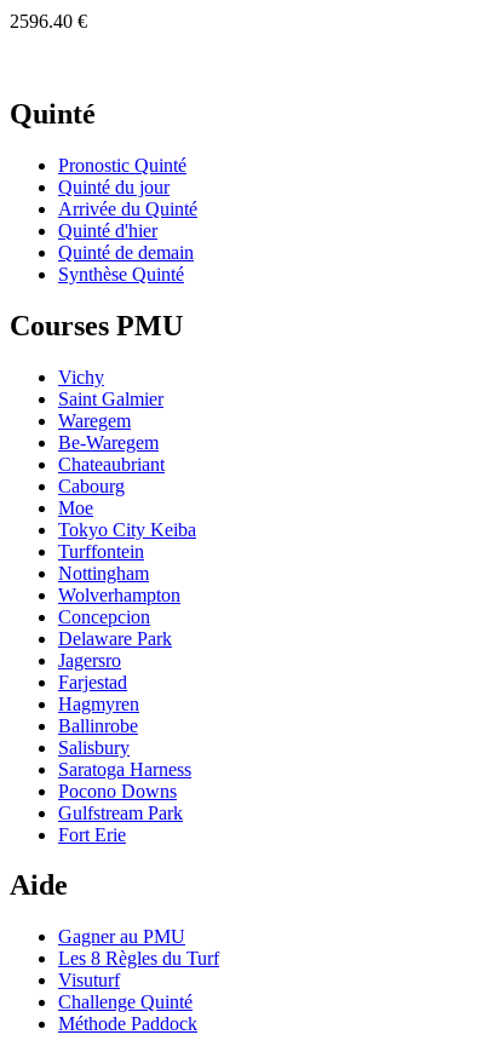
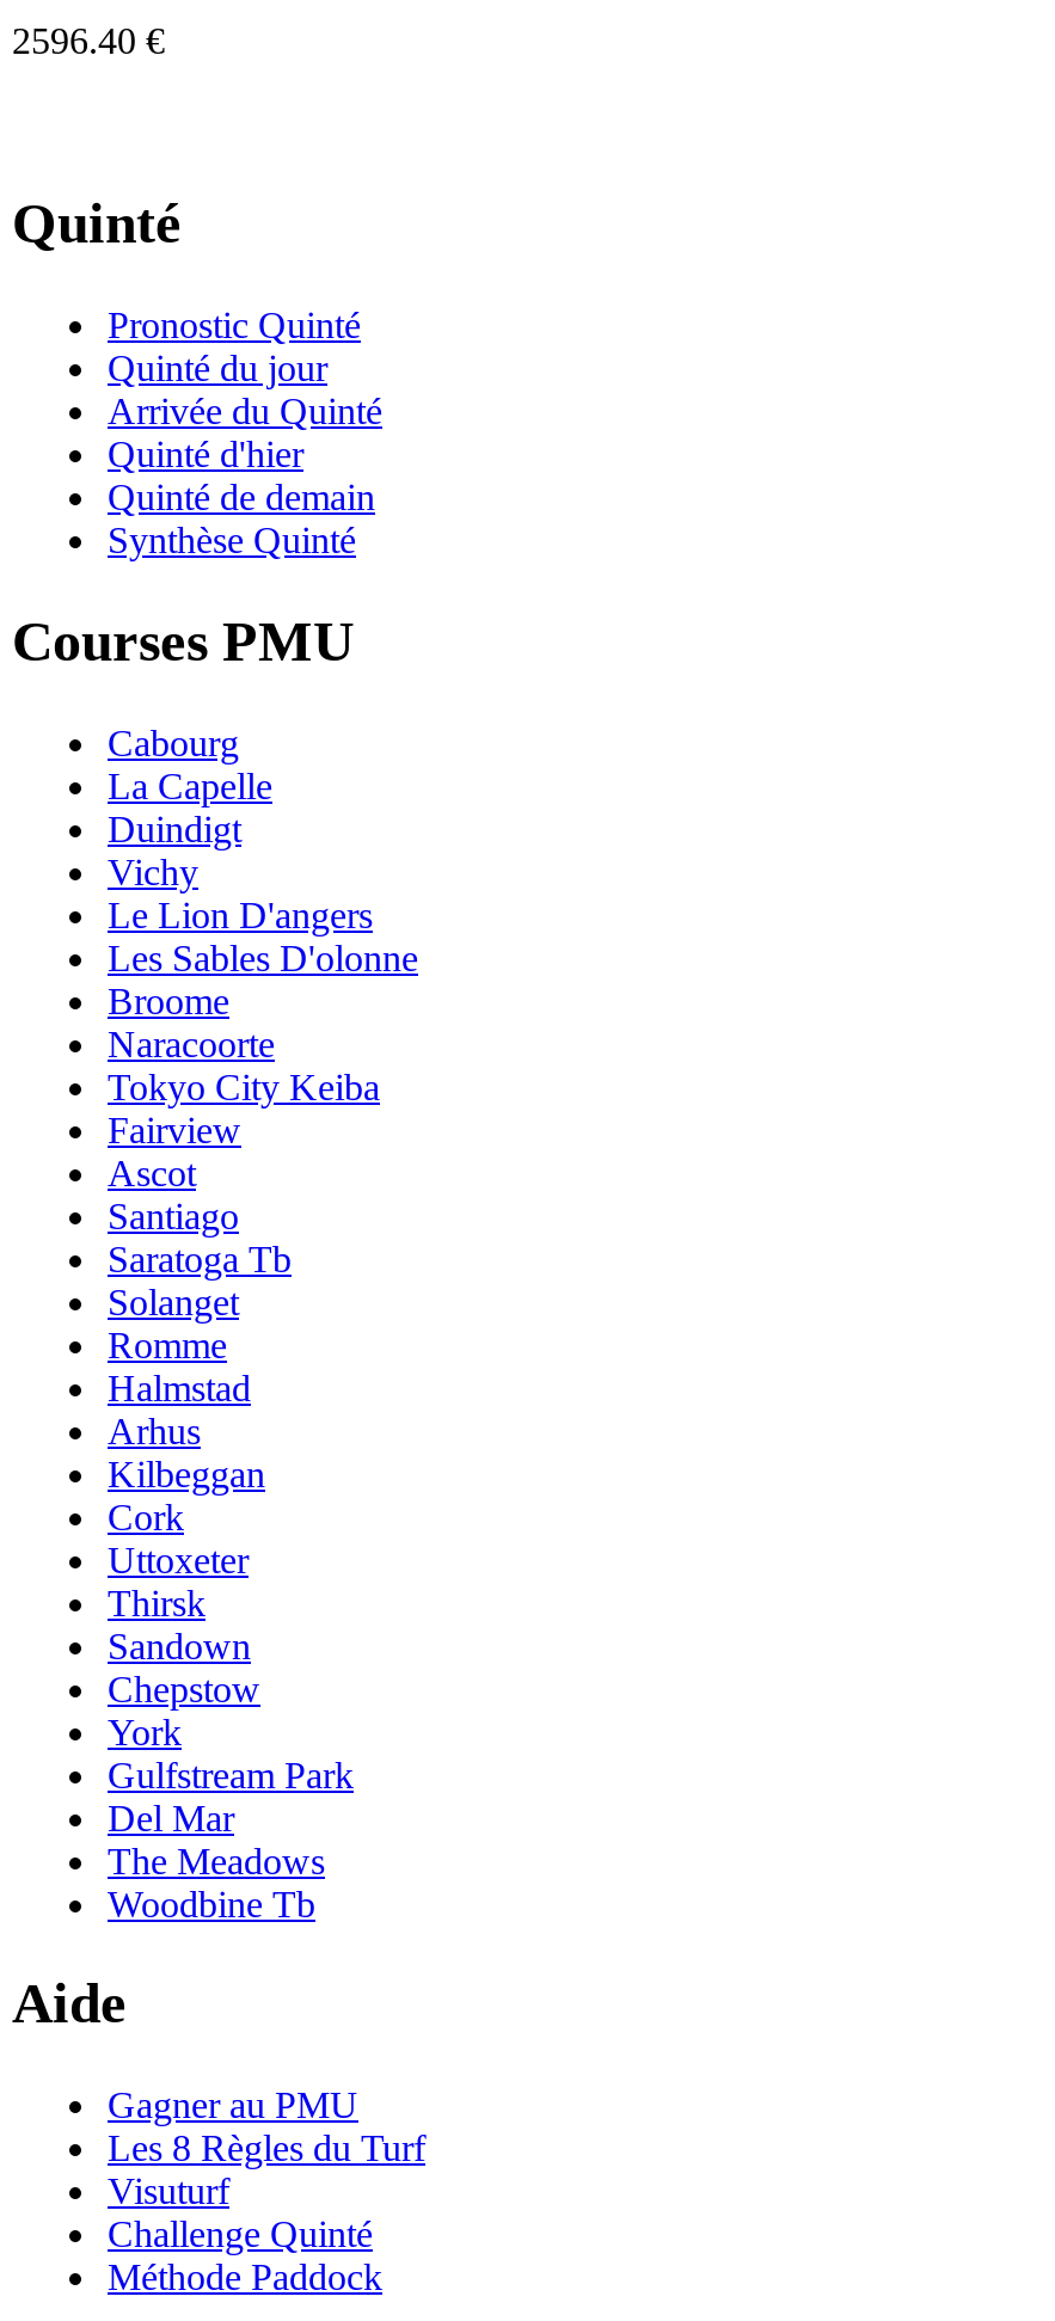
none -> [108,722,272,848] Cabourg | La Capelle | Duindigt
[58,388,165,518] Saint Galmier | Waregem | Be-Waregem | Chateaubriant | Cabourg | Moe -> [108,894,418,1063] Le Lion D'angers | Les Sables D'olonne | Broome | Naracoorte
[58,541,191,801] Turffontein | Nottingham | Wolverhampton | Concepcion | Delaware Park | Jagersro | Farjestad | Hagmyren | Ballinrobe | Salisbury | Saratoga Harness | Pocono Downs -> [108,1109,292,1751] Fairview | Ascot | Santiago | Saratoga Tb | Solanget | Romme | Halmstad | Arhus | Kilbeggan | Cork | Uttoxeter | Thirsk | Sandown | Chepstow | York
[58,824,126,845] Fort Erie -> [108,1797,325,1923] Del Mar | The Meadows | Woodbine Tb

